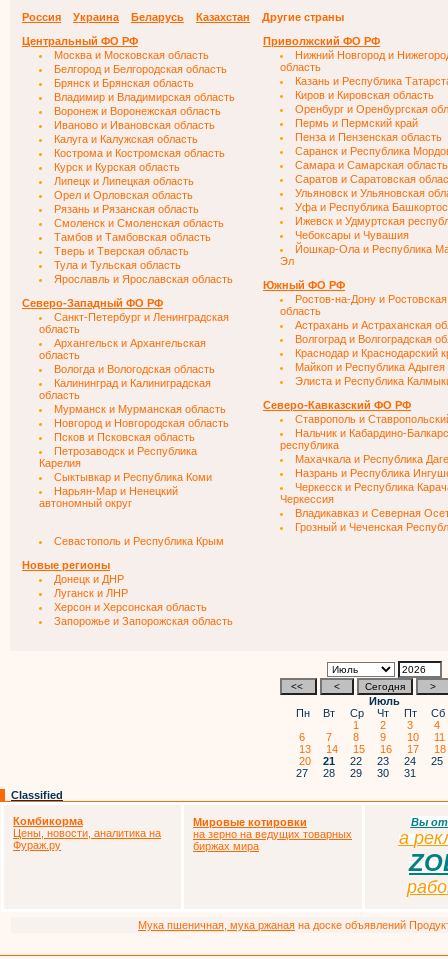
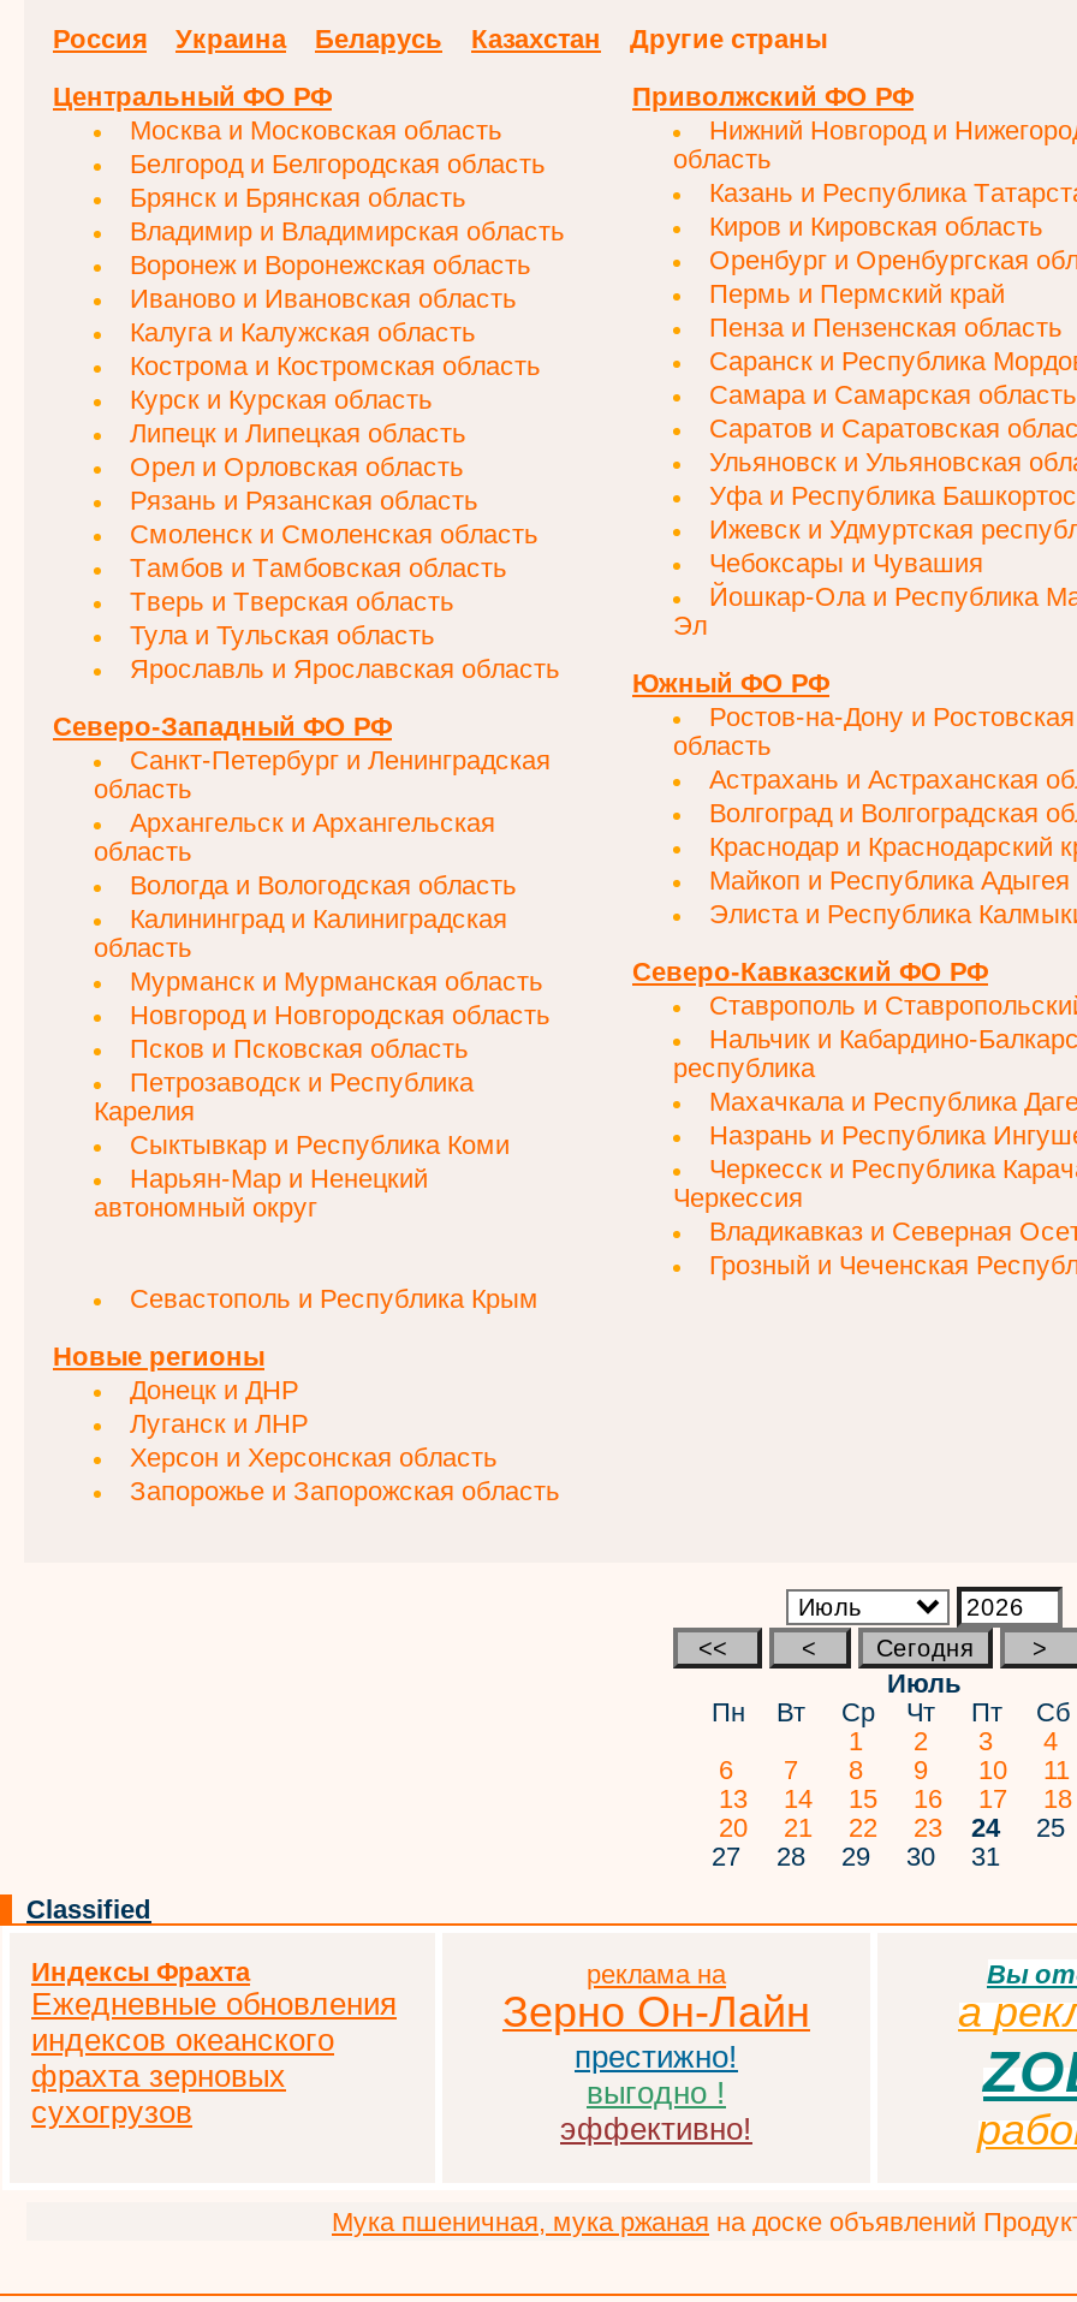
[13,815,161,851] Комбикорма | Цены, новости, аналитика на | Фураж.ру -> [31,1957,397,2130] Индексы Фрахта | Ежедневные обновления | индексов океанского | фрахта зерновых | сухогрузов
[193,816,352,852] Мировые котировки | на зерно на ведущих товарных | биржах мира -> [502,1959,810,2147] реклама на | Зерно Он-Лайн | престижно! | выгодно ! | эффективно!

